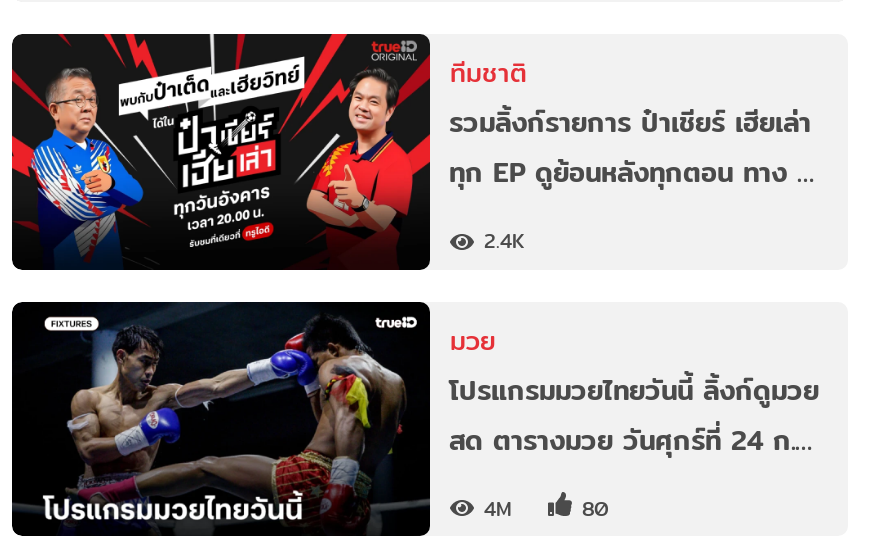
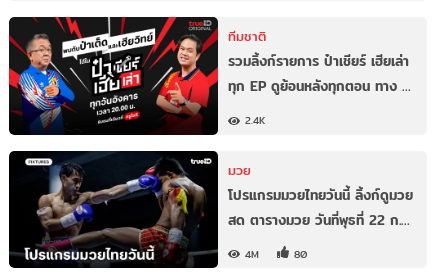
[449,418,813,462] สด ตารางมวย วันศุกร์ที่ 24 ก.… -> [227,209,409,231] สด ตารางมวย วันที่พุธที่ 22 ก.…

